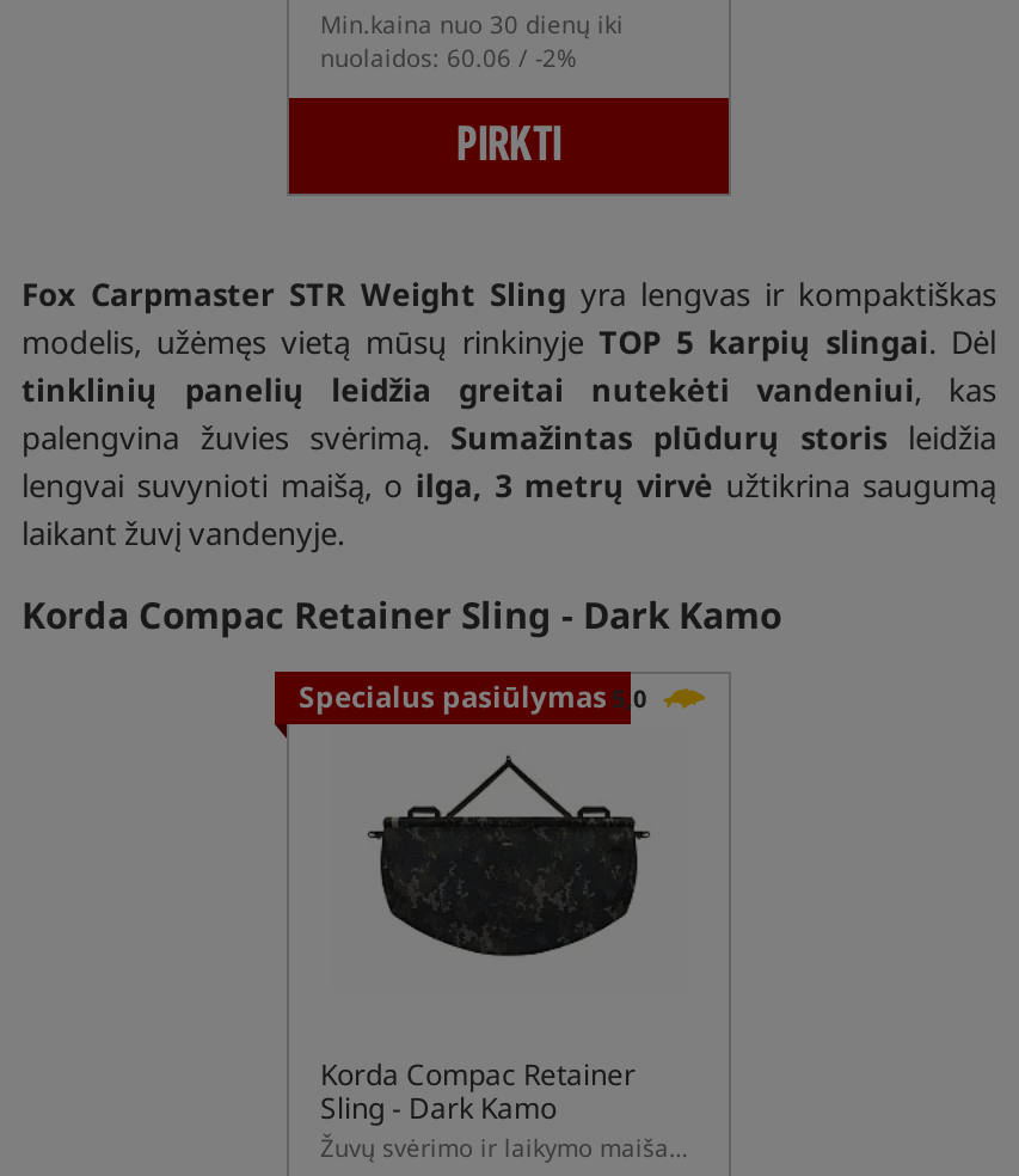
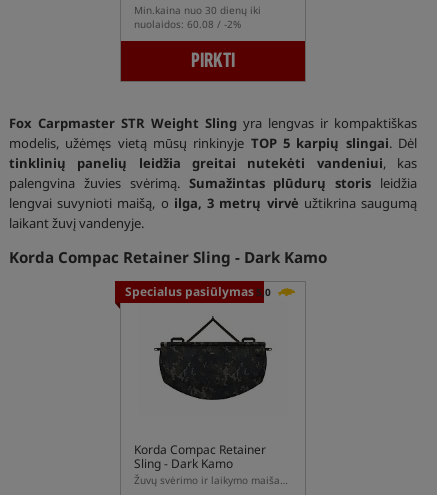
[320,41,576,74] nuolaidos: 60.06 / -2% -> [134,17,241,31] nuolaidos: 60.08 / -2%

